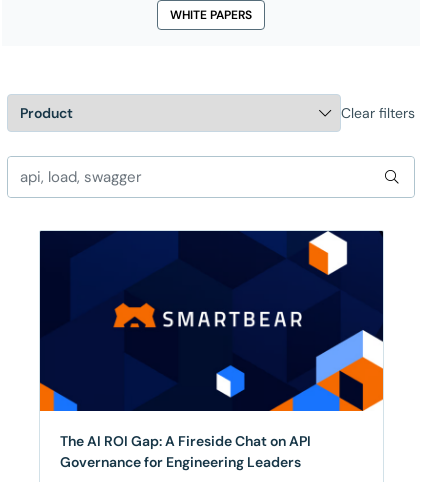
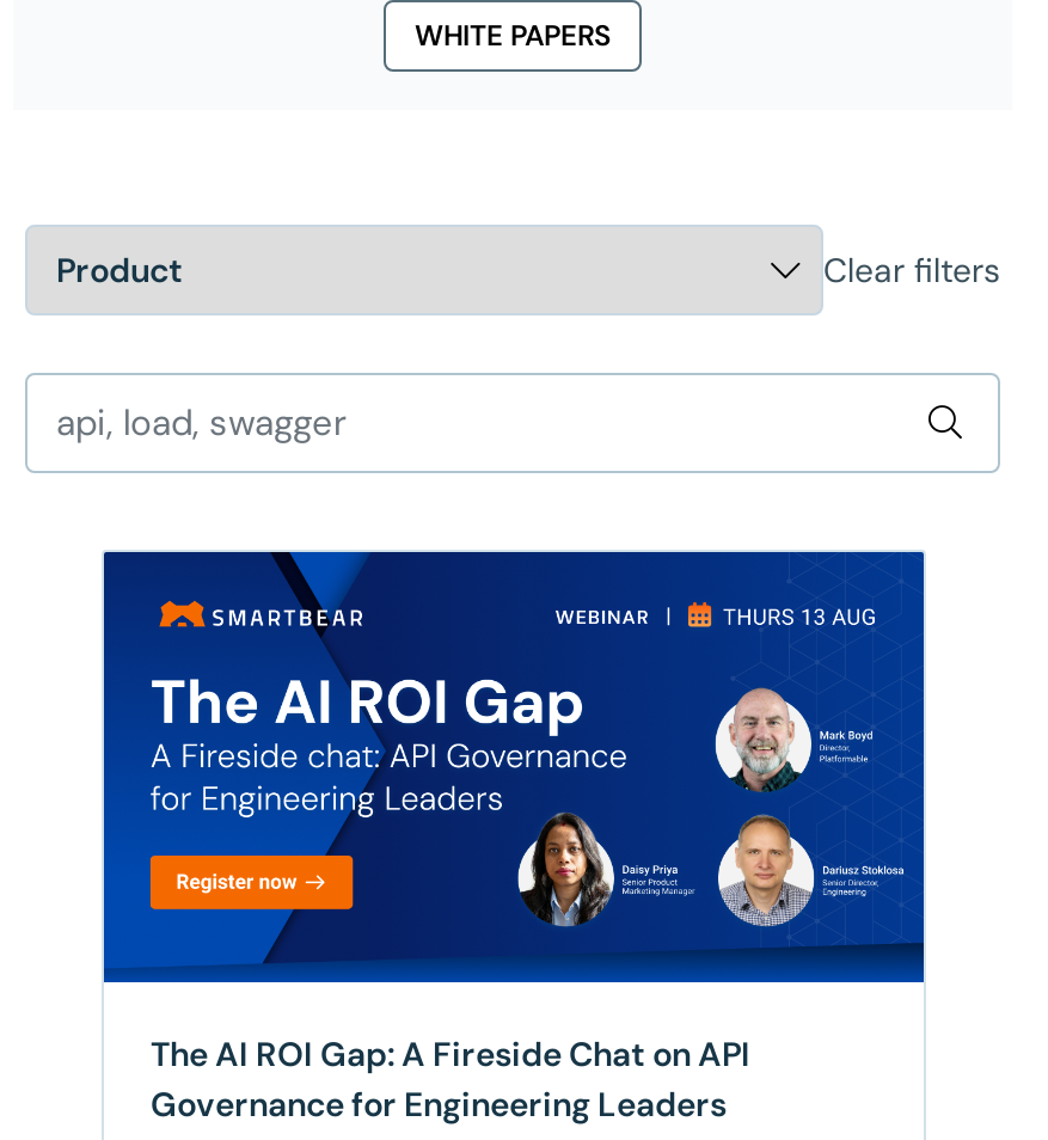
[39,230,384,412] [image] -> [102,550,926,985] [image]

